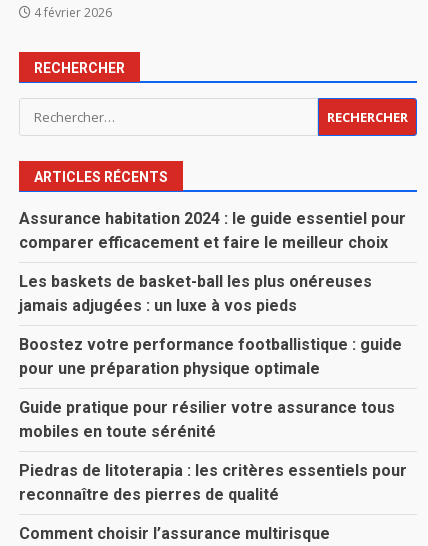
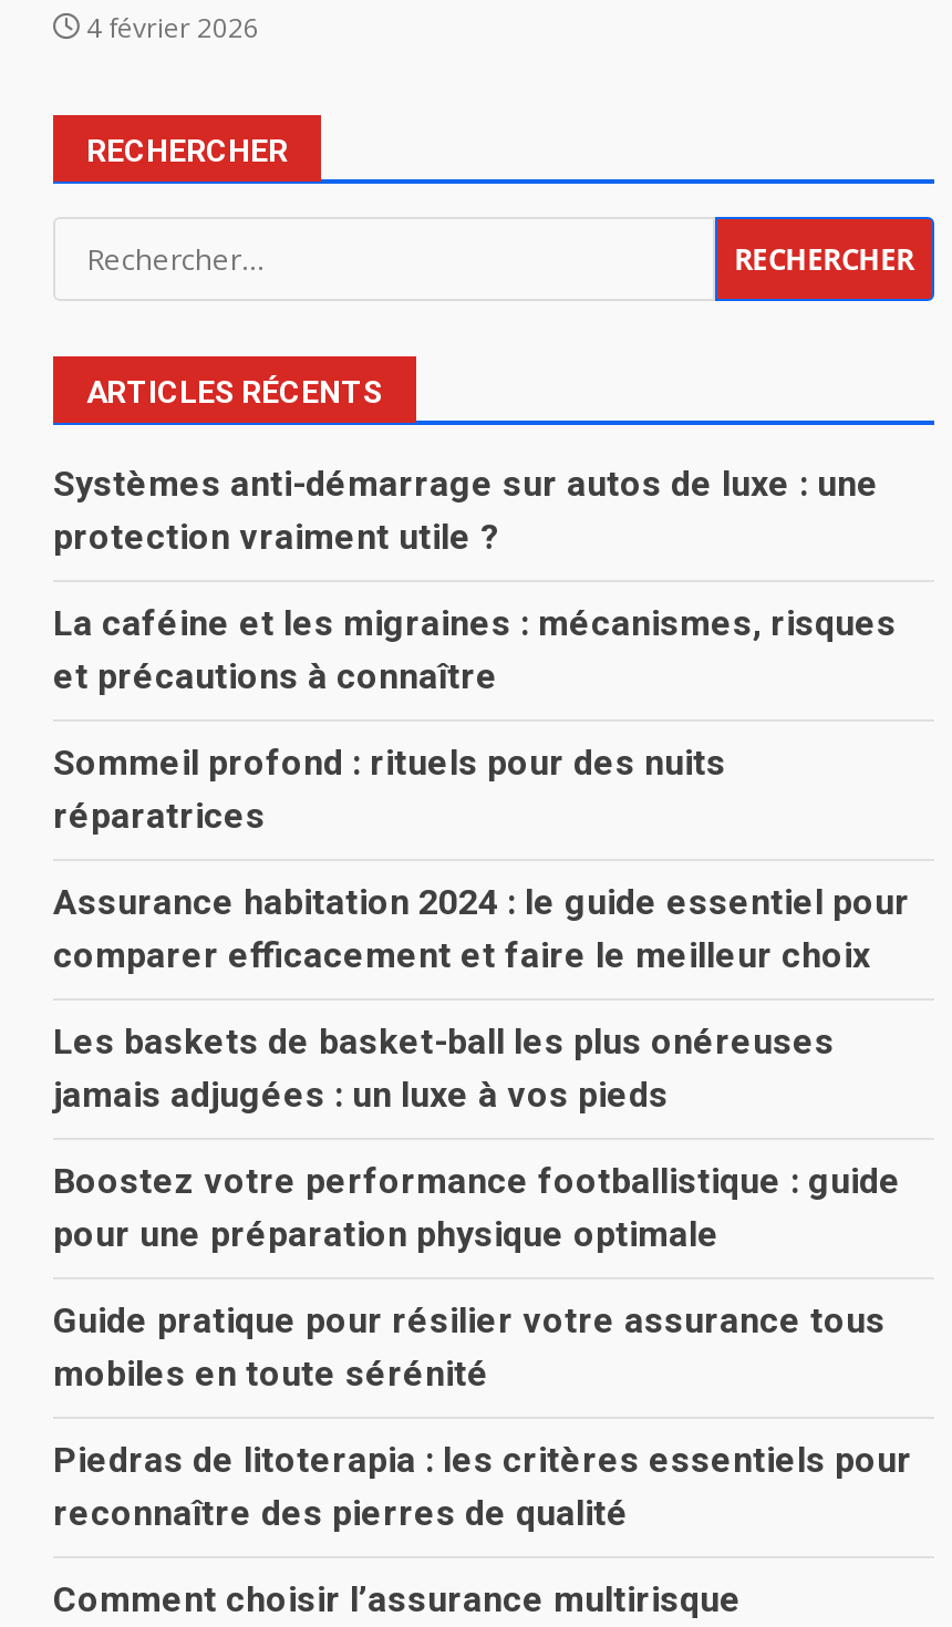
none -> [53,463,897,837] Systèmes anti-démarrage sur autos de luxe : une | protection vraiment utile ? | La caféine et les migraines : mécanismes, risques | et précautions à connaître | Sommeil profond : rituels pour des nuits | réparatrices

